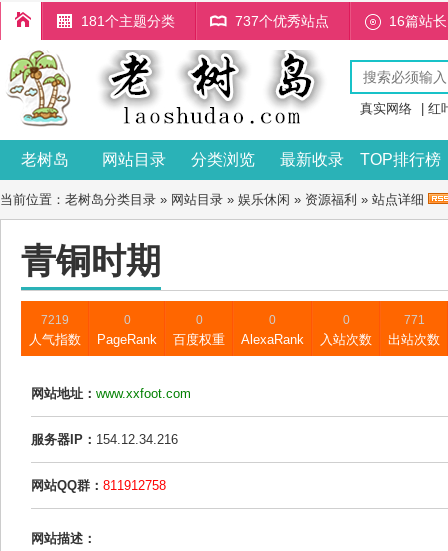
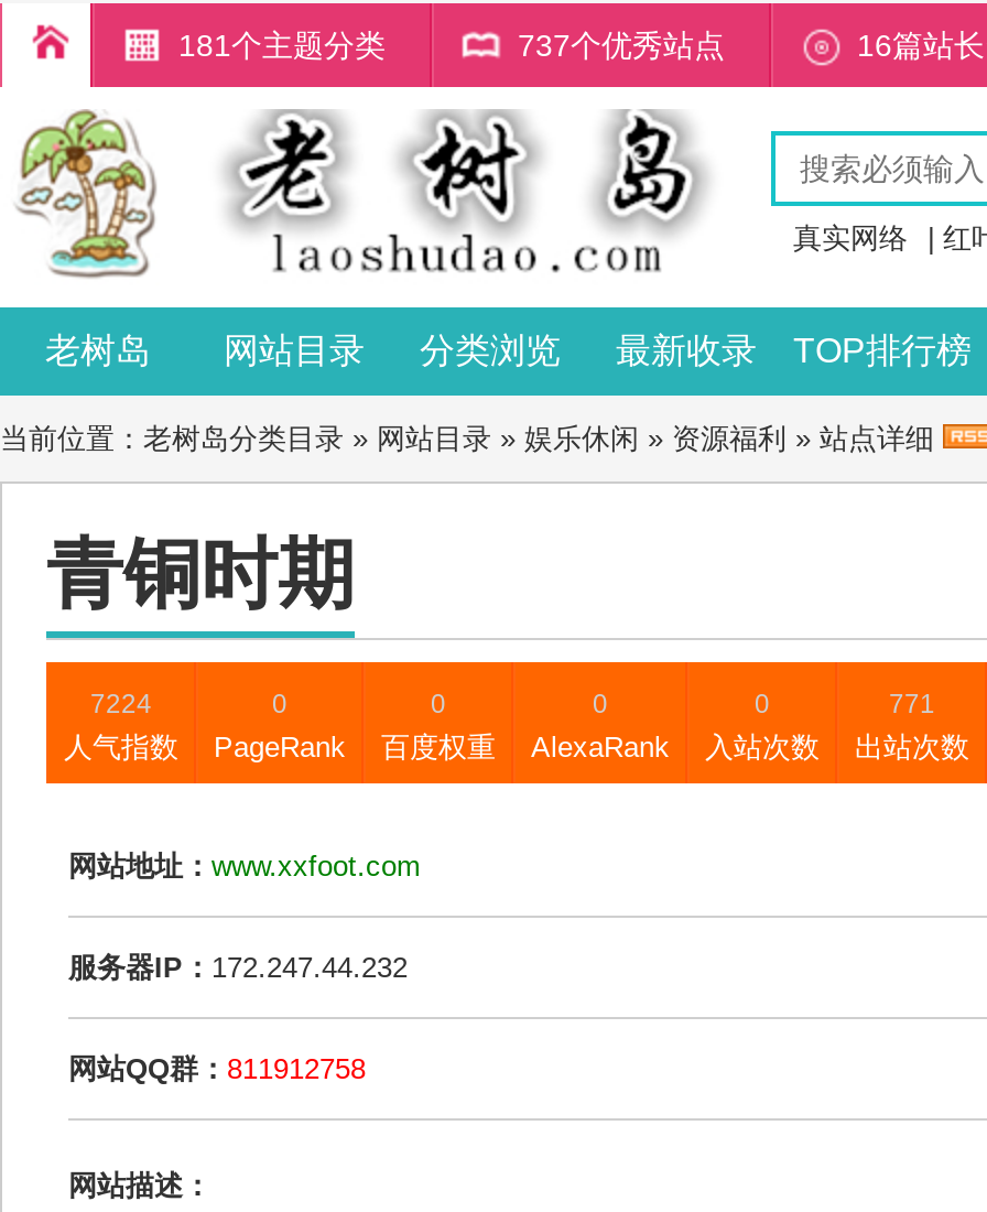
[41,313,69,327] 7219 -> [90,689,152,719] 7224
[31,432,178,447] 服务器IP：154.12.34.216 -> [68,951,408,984] 服务器IP：172.247.44.232

